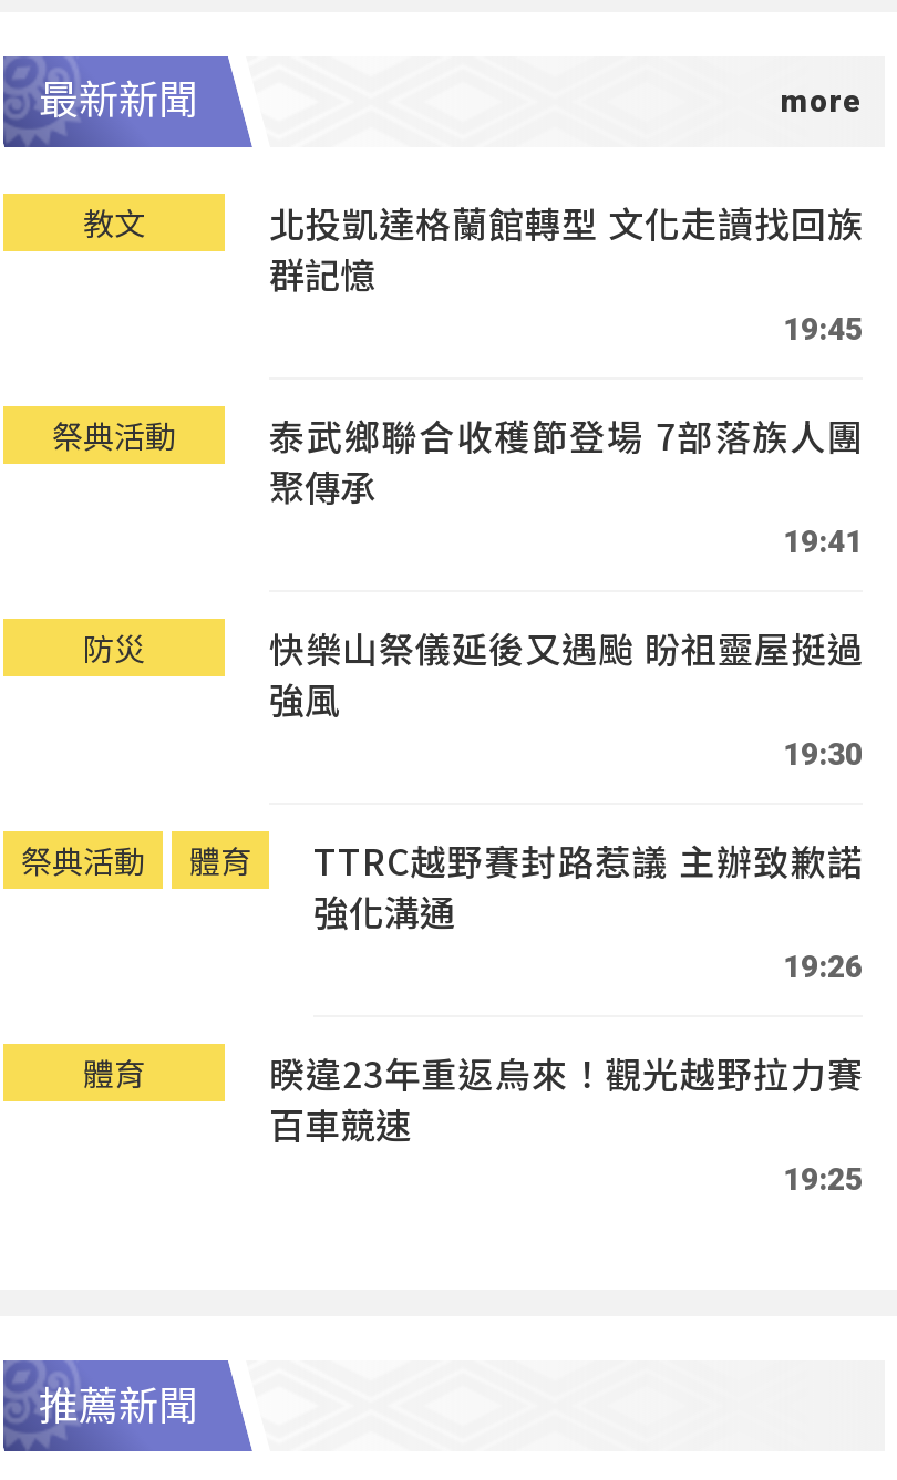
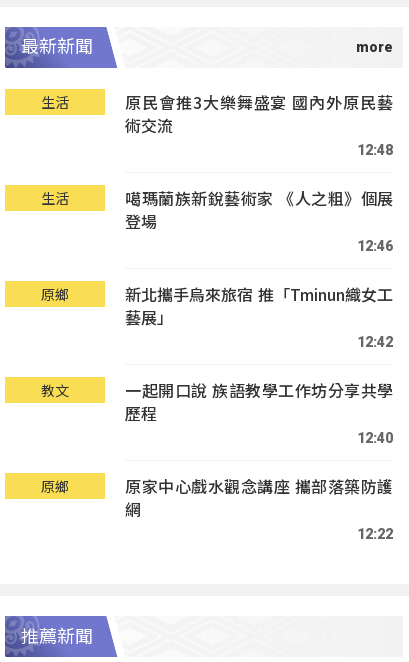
none -> [41,90,393,350] 生活 | 原民會推3大樂舞盛宴 國內外原民藝 | 術交流 | 12:48 | 生活 | 噶瑪蘭族新銳藝術家 《人之粗》個展 | 登場 | 12:46 | 原鄉 | 新北攜手烏來旅宿 推「Tminun織女工 | 藝展」 | 12:42
[21,195,863,1196] 北投凱達格蘭館轉型 文化走讀找回族 | 群記憶 | 19:45 | 祭典活動 | 泰武鄉聯合收穫節登場 7部落族人團 | 聚傳承 | 19:41 | 防災 | 快樂山祭儀延後又遇颱 盼祖靈屋挺過 | 強風 | 19:30 | 祭典活動 | 體育 | TTRC越野賽封路惹議 主辦致歉諾 | 強化溝通 | 19:26 | 體育 | 睽違23年重返烏來！觀光越野拉力賽 | 百車競速 | 19:25 -> [41,378,393,542] 一起開口說 族語教學工作坊分享共學 | 歷程 | 12:40 | 原鄉 | 原家中心戲水觀念講座 攜部落築防護 | 網 | 12:22
moved [83,200,145,244] -> [41,380,69,400]: 教文

